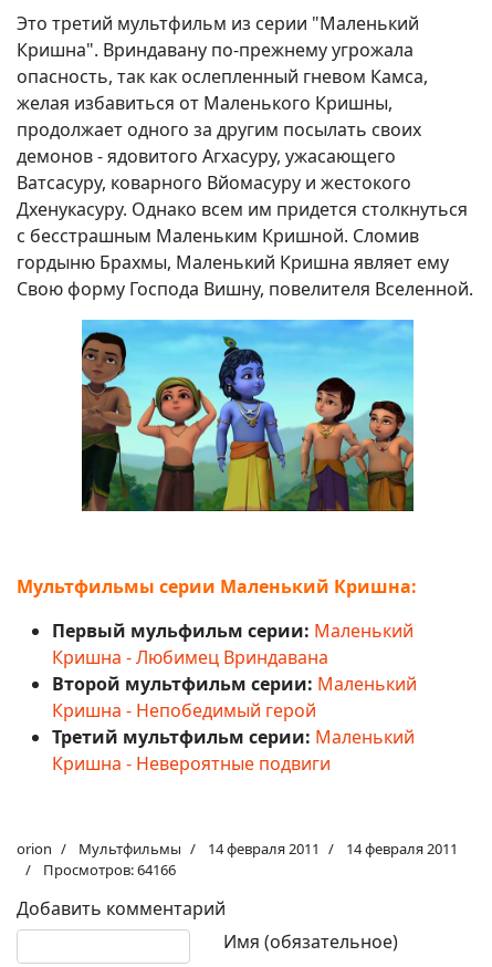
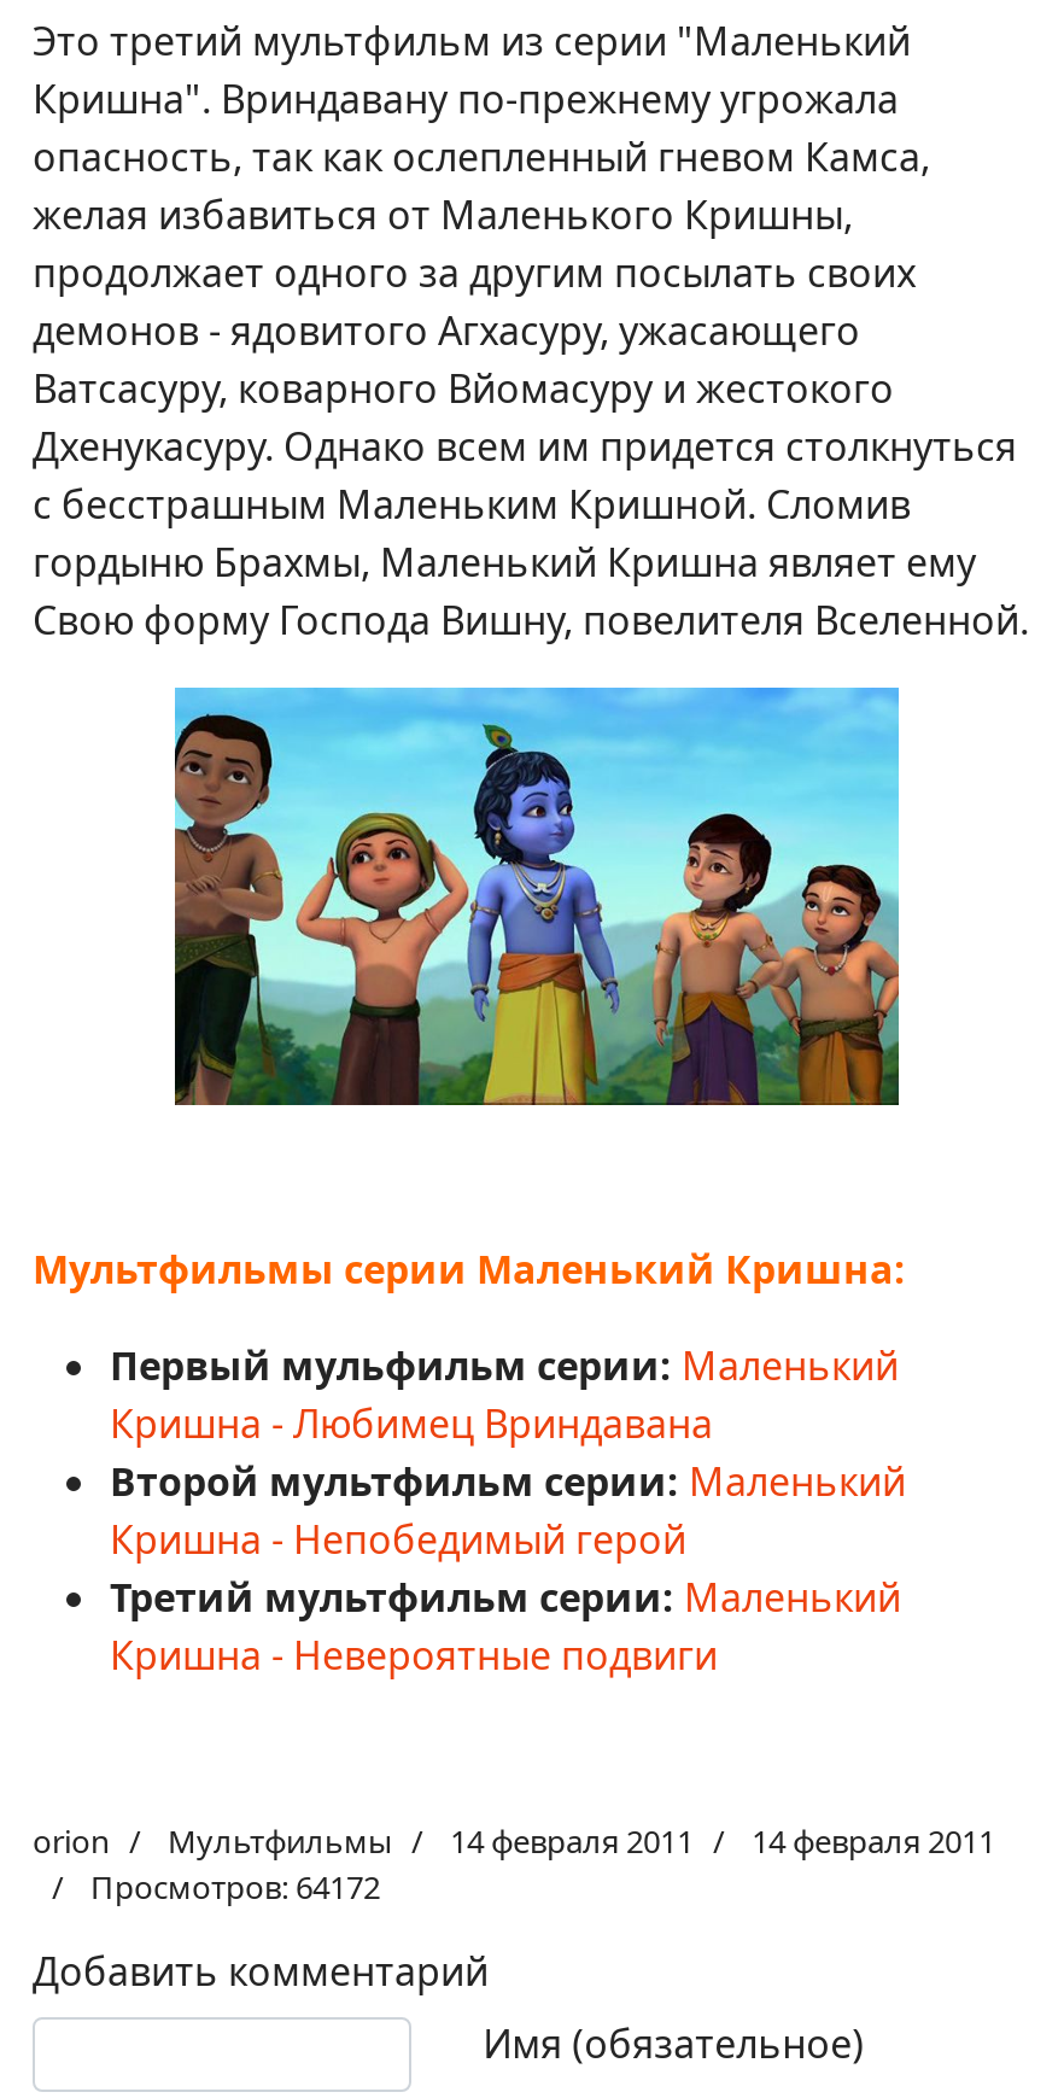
[43,860,176,880] Просмотров: 64166 -> [90,1866,380,1909] Просмотров: 64172

